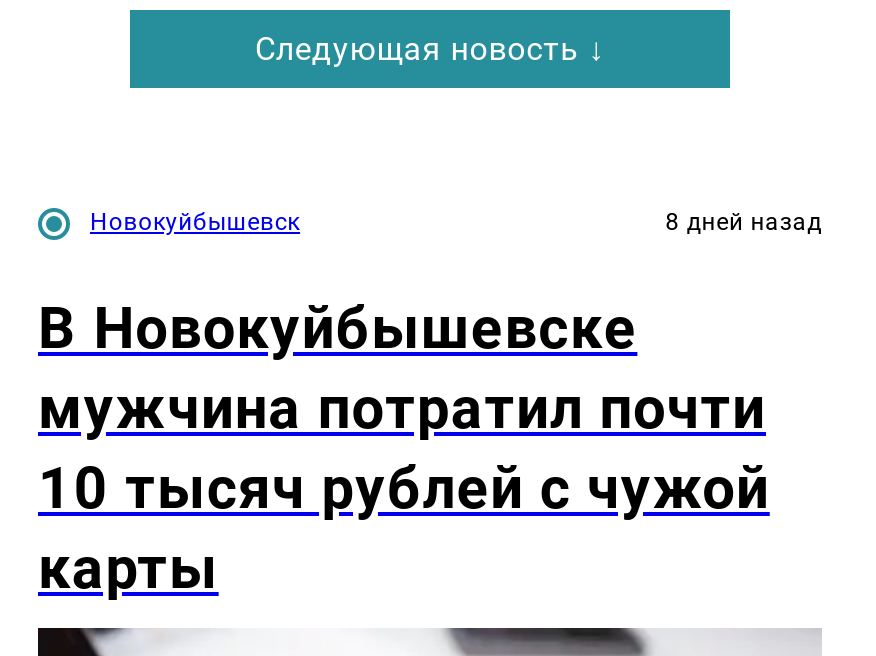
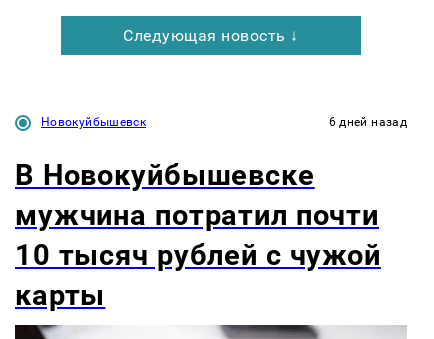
[665,208,822,236] 8 дней назад -> [329,115,407,129] 6 дней назад

